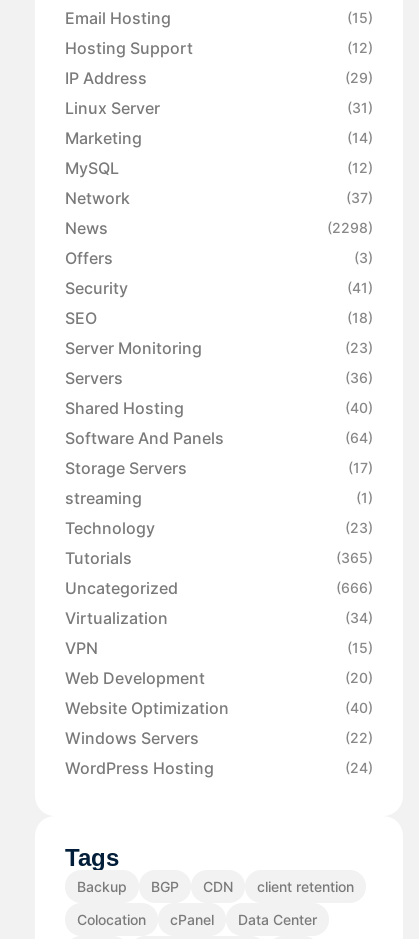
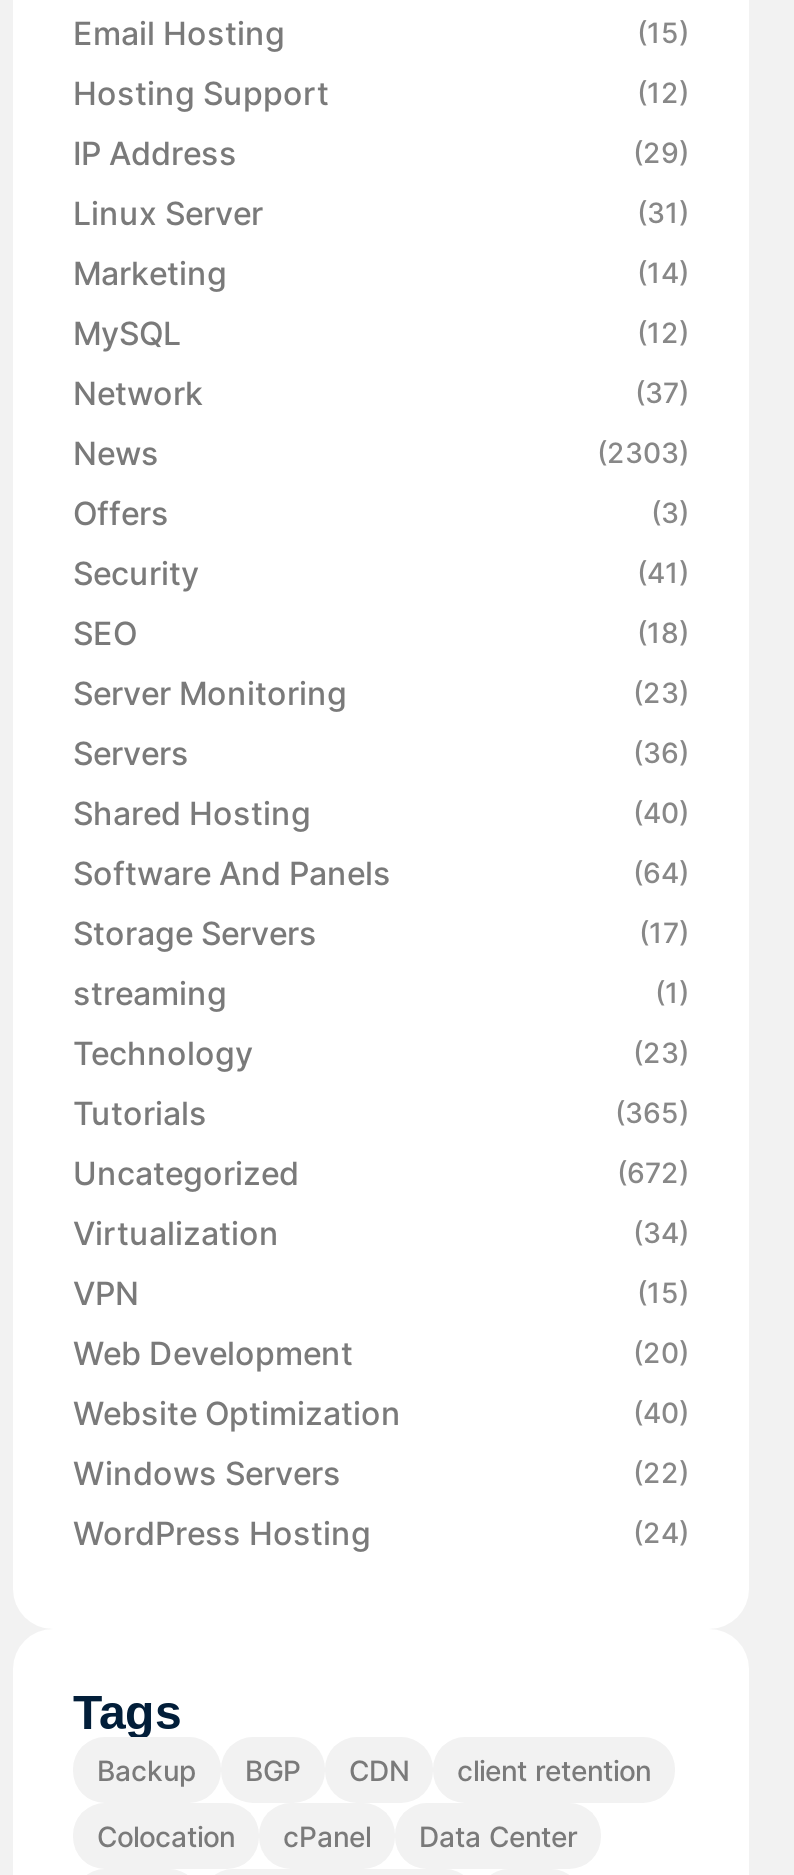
[327,219,373,236] (2298) -> [597,435,689,469] (2303)
[336,579,373,596] (666) -> [617,1155,689,1189] (672)

